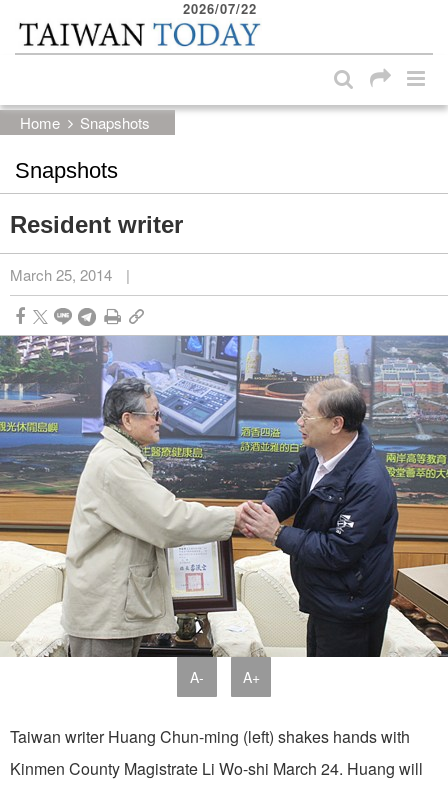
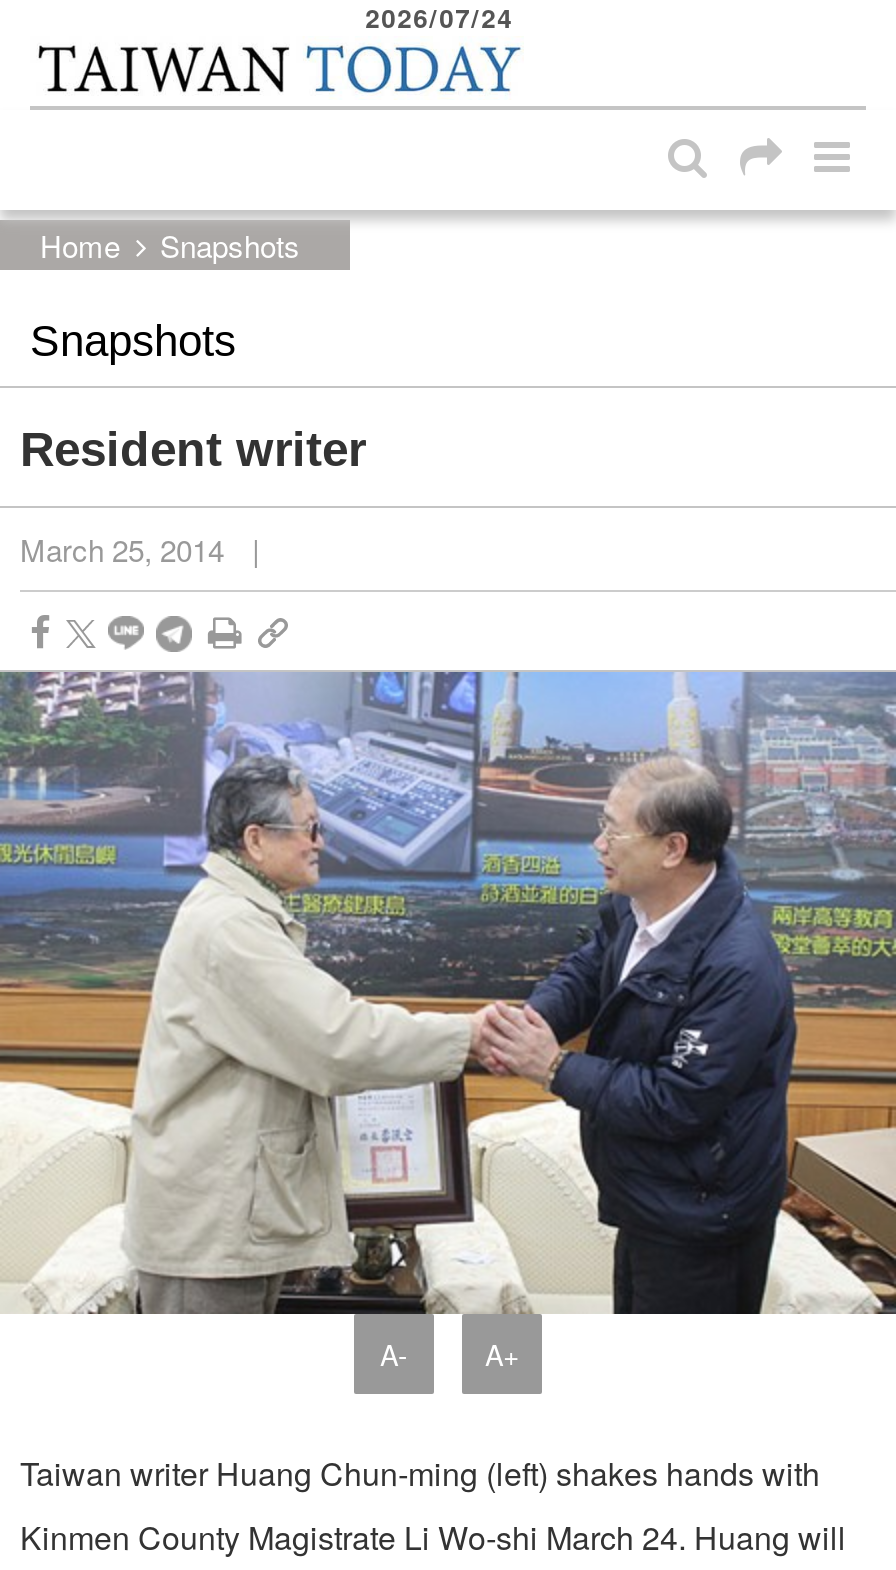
[183,0,257,18] 2026/07/22 -> [365,0,513,36] 2026/07/24

